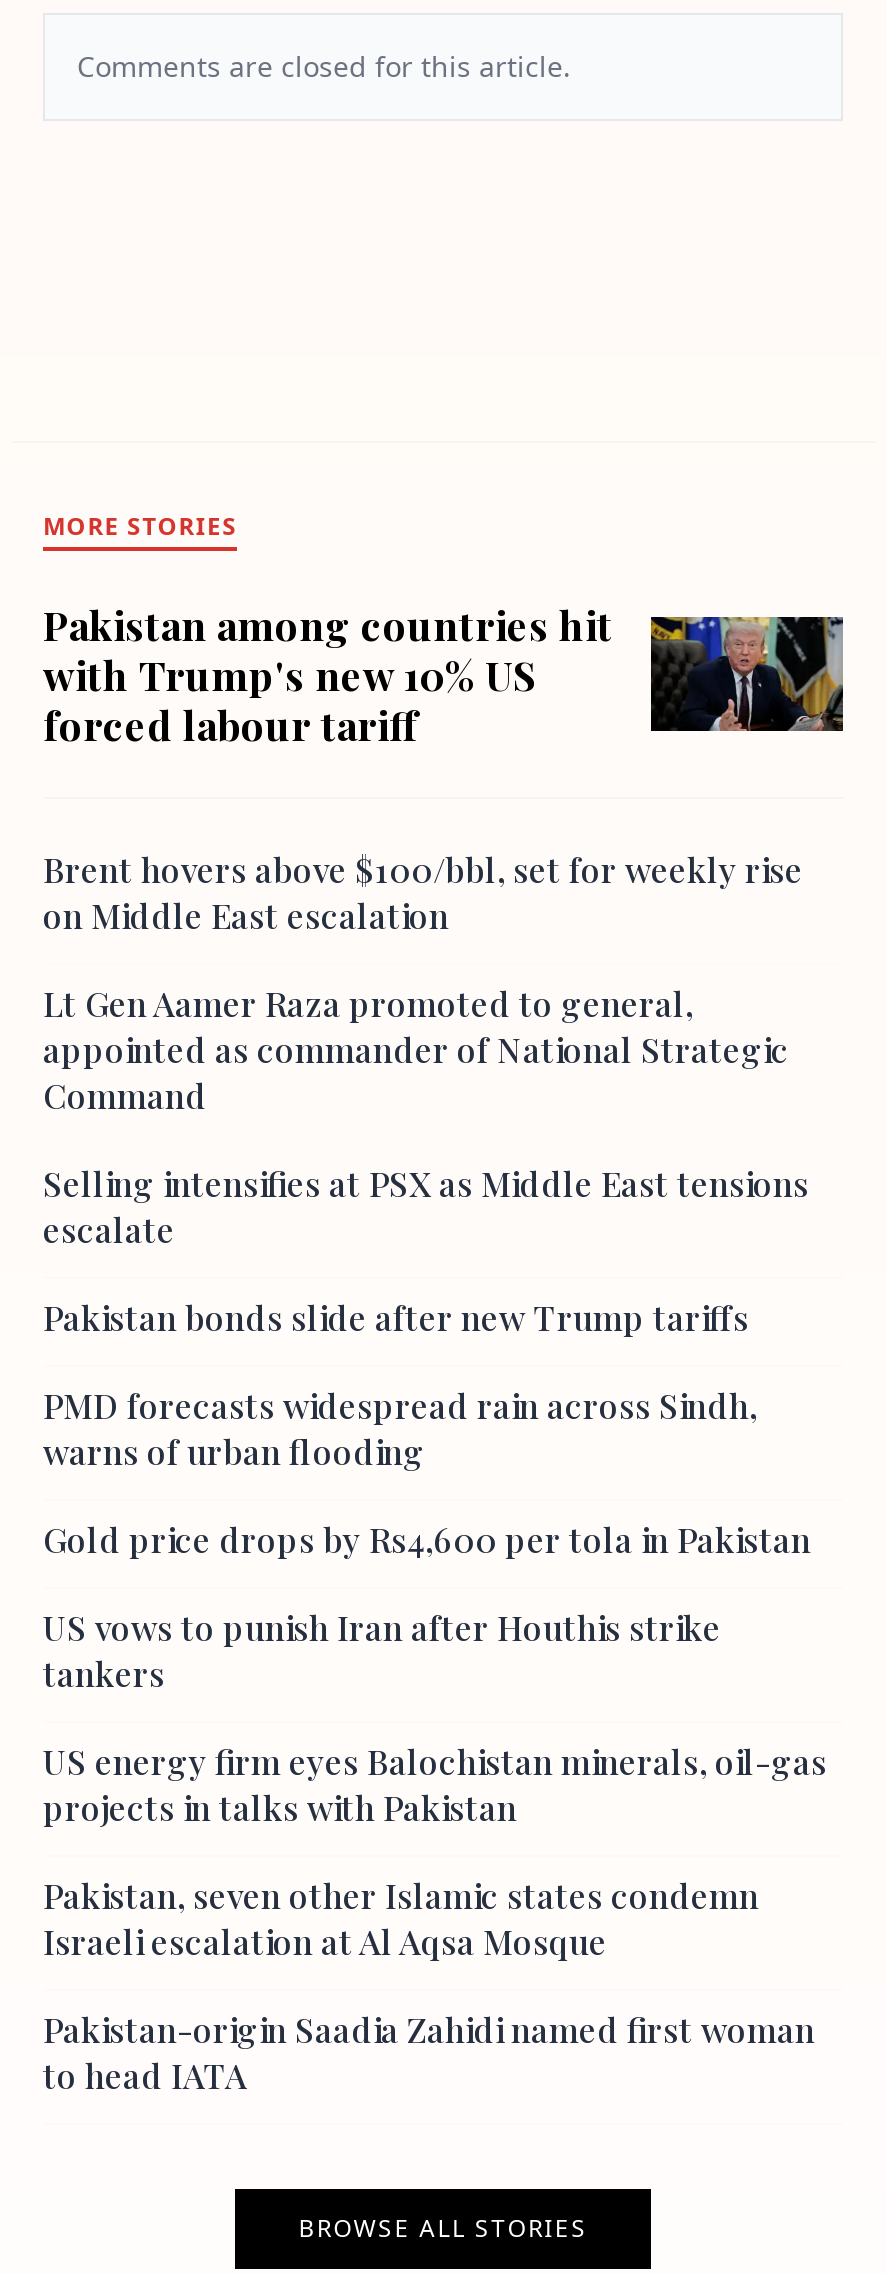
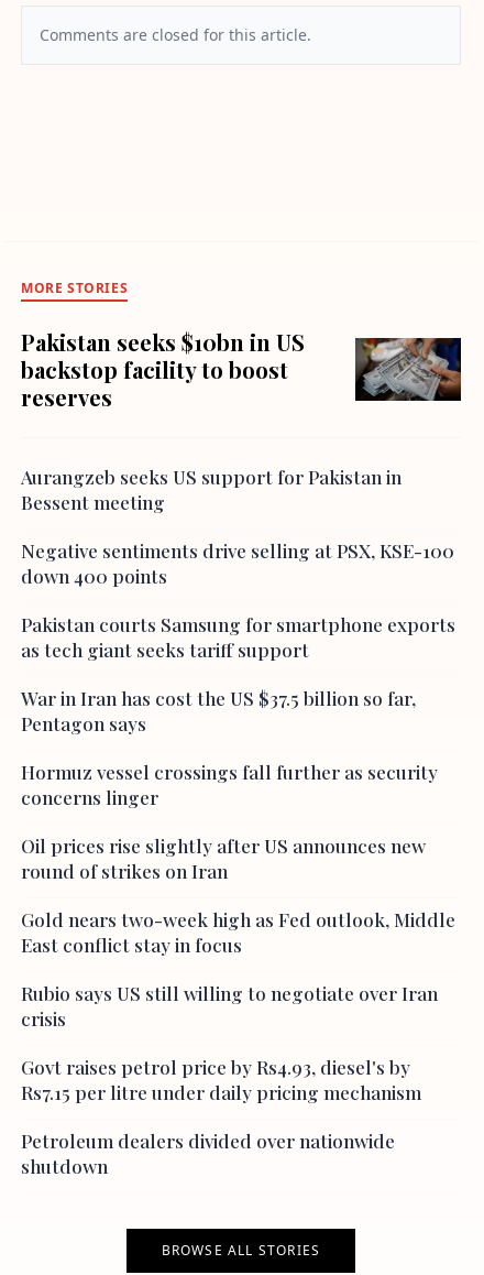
[43,597,613,751] Pakistan among countries hit | with Trump's new 10% US | forced labour tariff -> [21,327,305,412] Pakistan seeks $10bn in US | backstop facility to boost | reserves
[651,615,845,733] [image] -> [355,337,461,402] [image]
[43,847,803,937] Brent hovers above $100/bbl, set for weekly rise | on Middle East escalation -> [21,465,402,514] Aurangzeb seeks US support for Pakistan in | Bessent meeting
[43,981,789,1117] Lt Gen Aamer Raza promoted to general, | appointed as commander of National Strategic | Command -> [21,539,454,588] Negative sentiments drive selling at PSX, KSE-100 | down 400 points
[43,1161,809,1251] Selling intensifies at PSX as Middle East tensions | escalate -> [21,612,455,662] Pakistan courts Samsung for smartphone exports | as tech giant seeks tariff support
[43,1295,749,1339] Pakistan bonds slide after new Trump tariffs -> [21,686,416,736] War in Iran has cost the US $37.5 billion so far, | Pentagon says
[43,1383,757,1473] PMD forecasts widespread rain across Sindh, | warns of urban flooding -> [21,760,438,809] Hormuz vessel crossings fall further as security | concerns linger
[43,1517,811,1561] Gold price drops by Rs4,600 per tola in Pakistan -> [21,834,426,883] Oil prices rise slightly after US announces new | round of strikes on Iran
[43,1605,721,1695] US vows to punish Iran after Houthis strike | tankers -> [21,907,455,957] Gold nears two-week high as Fed outlook, Middle | East conflict stay in focus
[43,1739,827,1829] US energy firm eyes Balochistan minerals, oil-gas | projects in talks with Pakistan -> [21,981,438,1031] Rubio says US still willing to negotiate over Iran | crisis
[43,1873,759,1963] Pakistan, seven other Islamic states condemn | Israeli escalation at Al Aqsa Mosque -> [21,1055,421,1105] Govt raises petrol price by Rs4.93, diesel's by | Rs7.15 per litre under daily pricing mechanism
[43,2007,815,2097] Pakistan-origin Saadia Zahidi named first woman | to head IATA -> [21,1129,395,1178] Petroleum dealers divided over nationwide | shutdown

